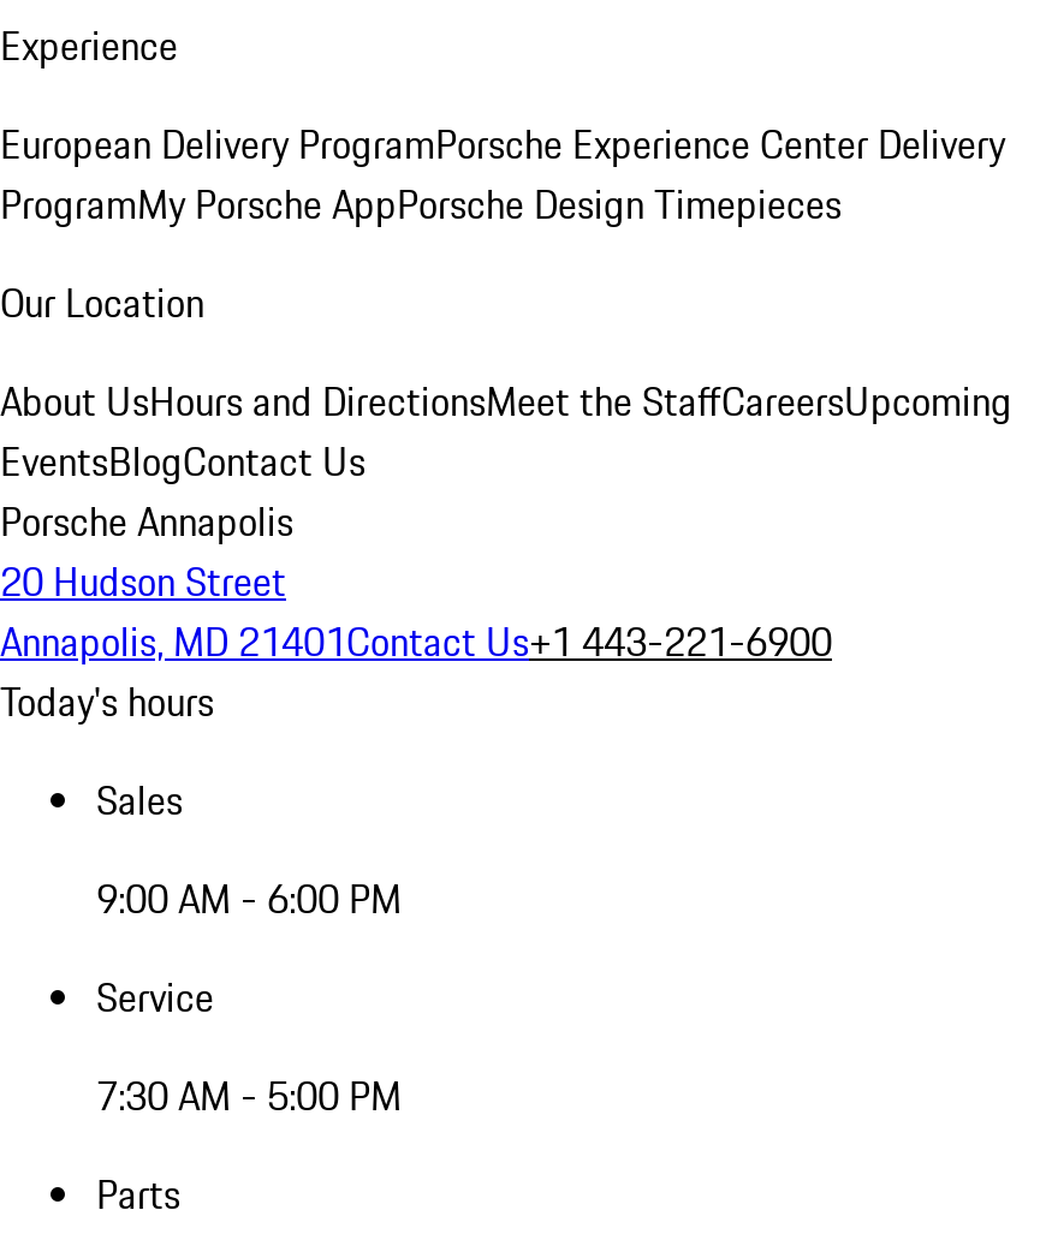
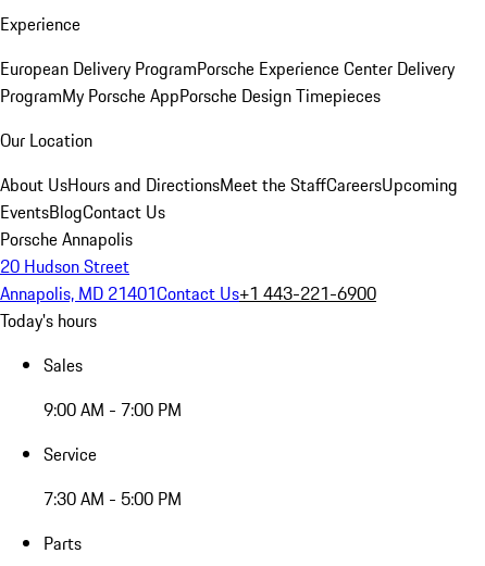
[96,870,402,928] 9:00 AM - 6:00 PM -> [43,397,182,423] 9:00 AM - 7:00 PM

